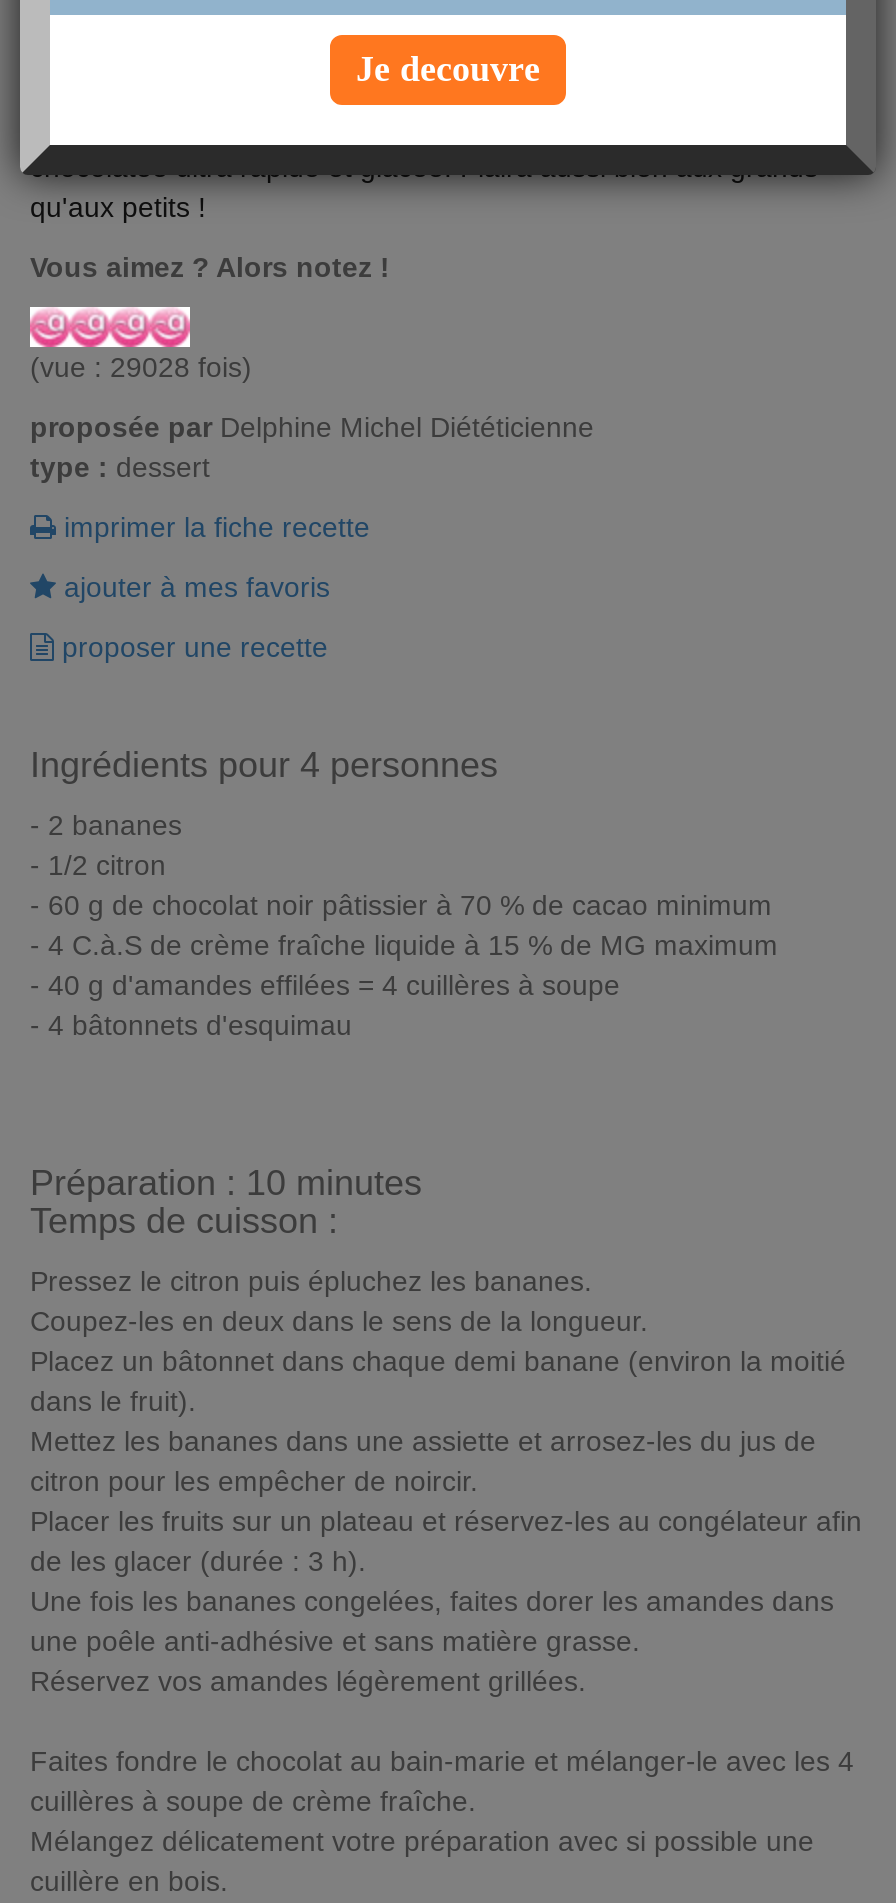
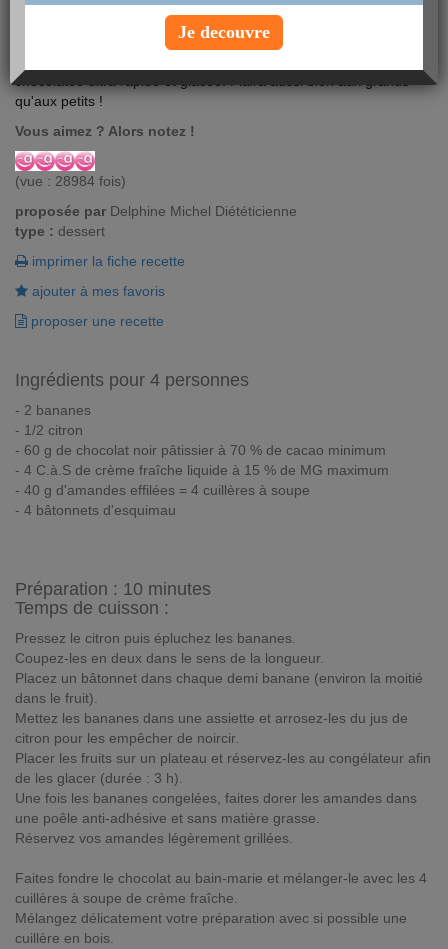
[30,351,252,383] (vue : 29028 fois) -> [15,173,126,189] (vue : 28984 fois)

